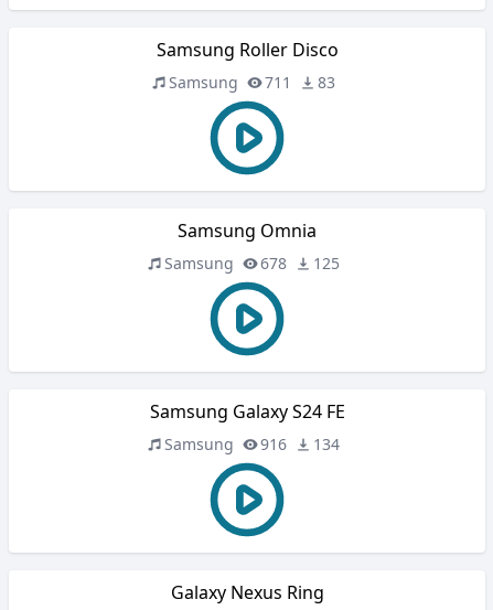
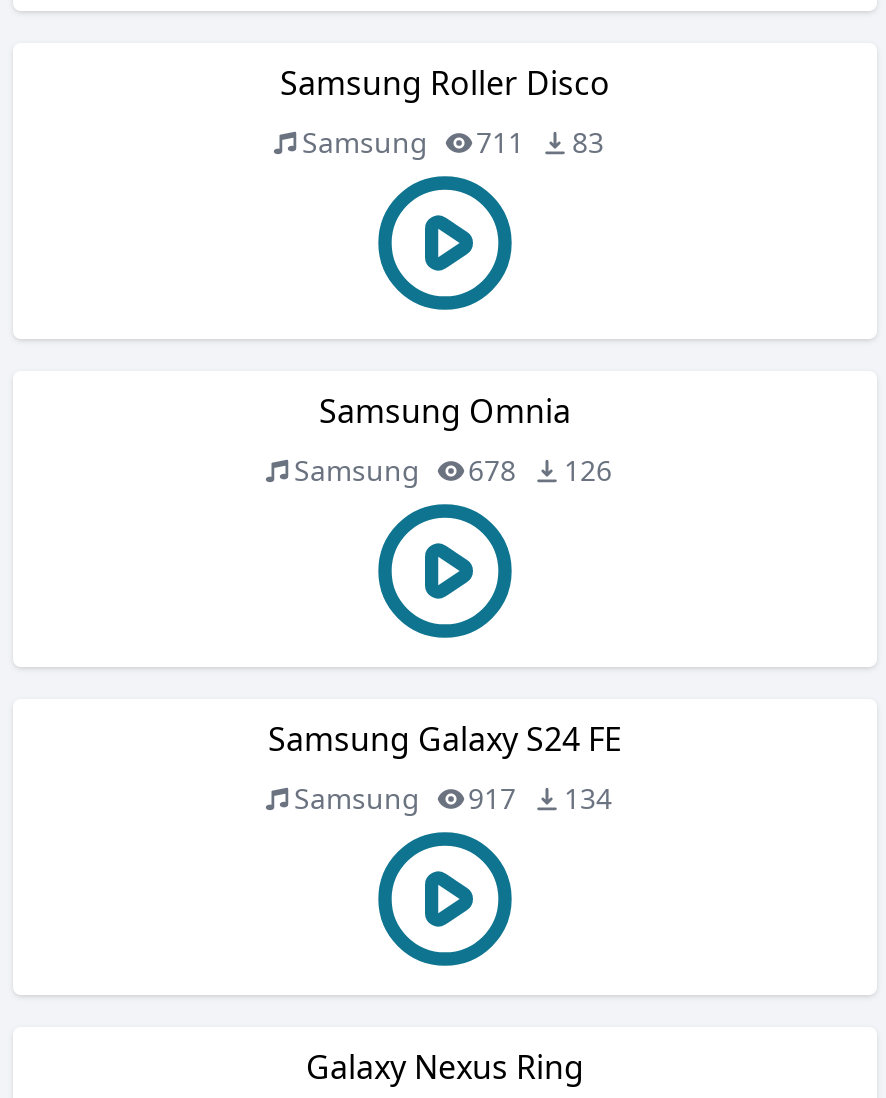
[164,253,339,274] Samsung 678 125 -> [294,451,612,489] Samsung 678 126
[164,434,339,454] Samsung 916 134 -> [294,779,612,817] Samsung 917 134

